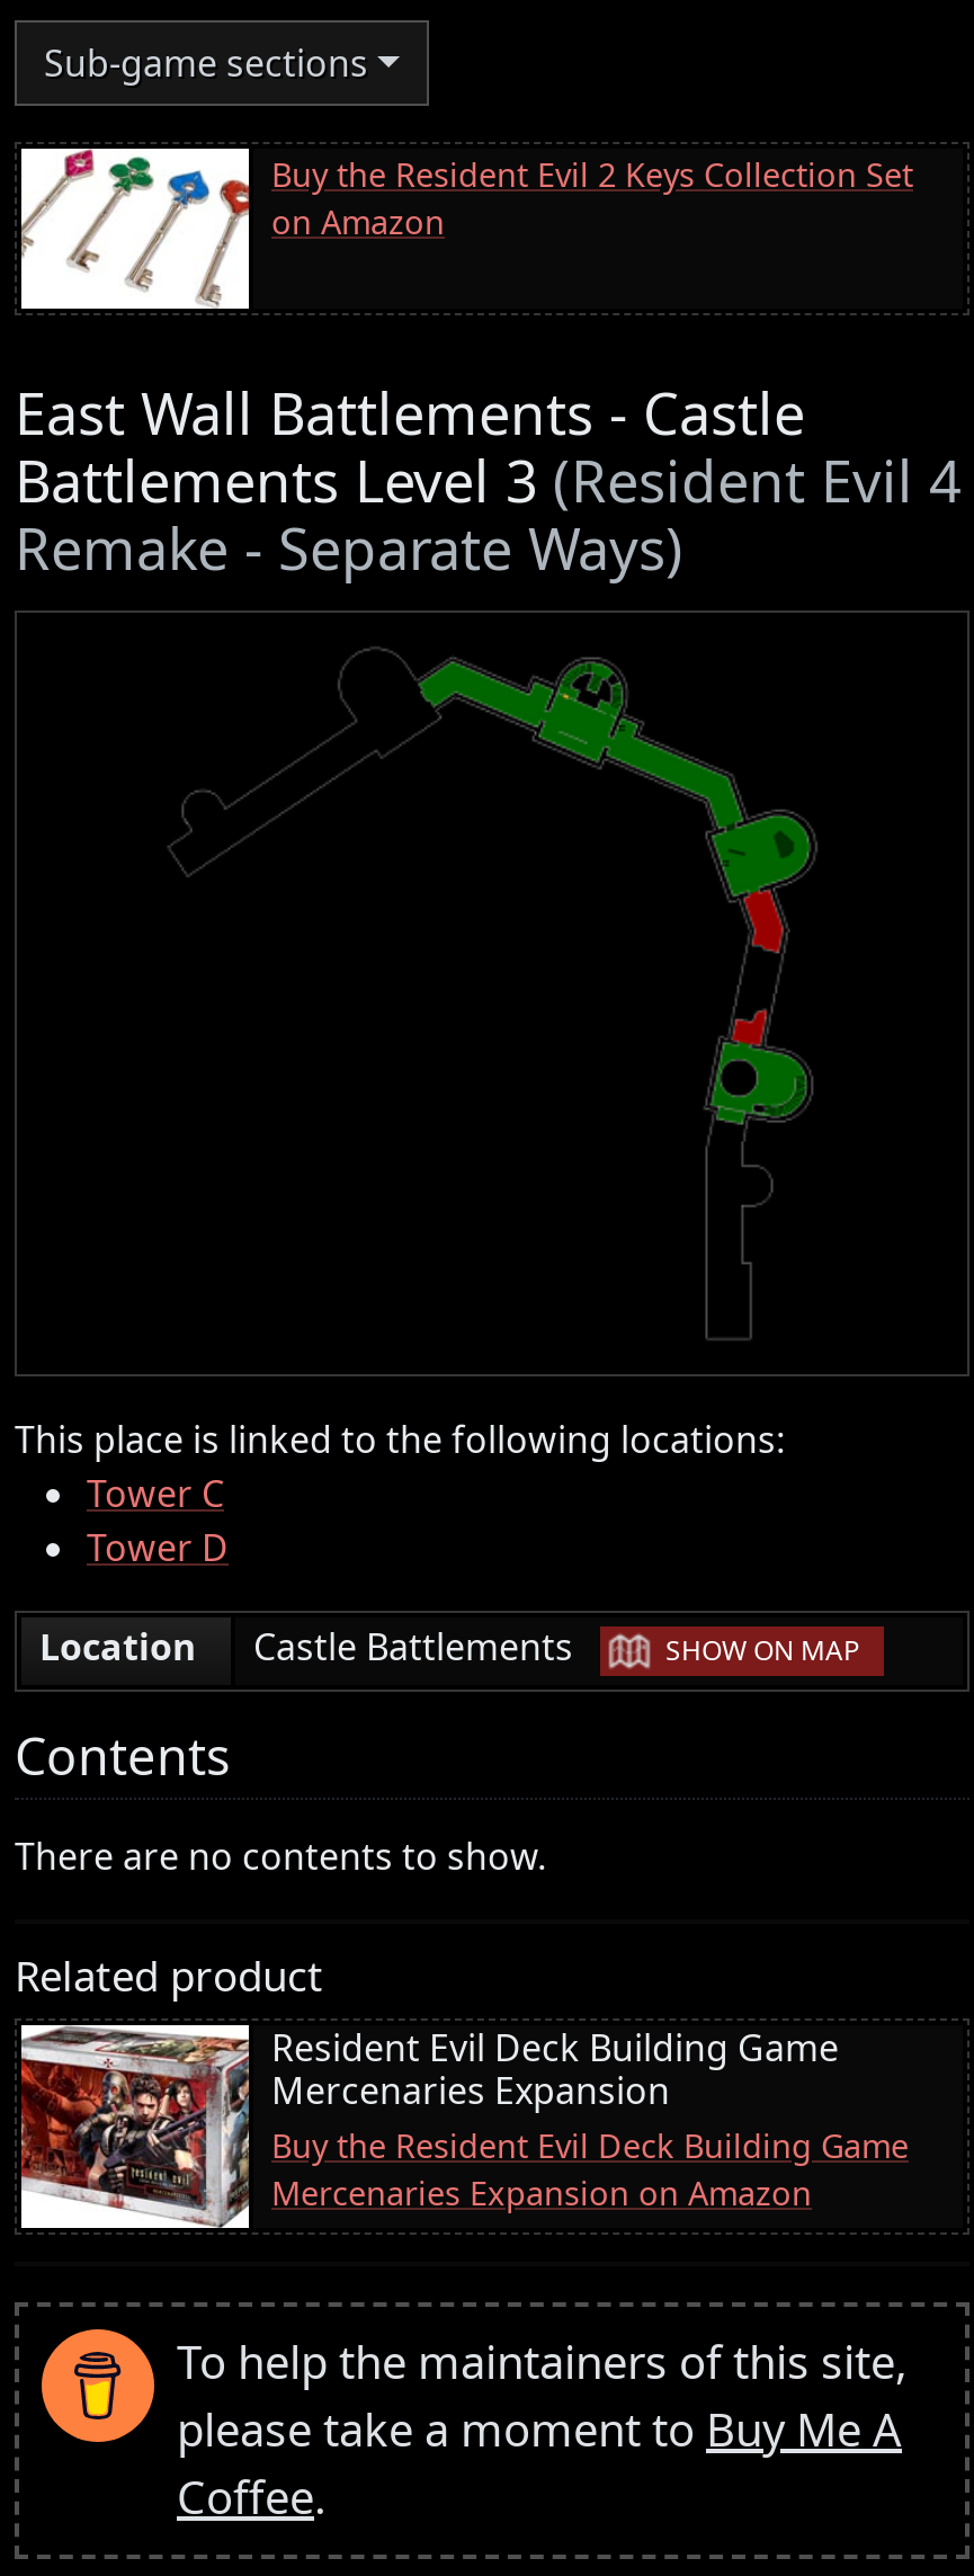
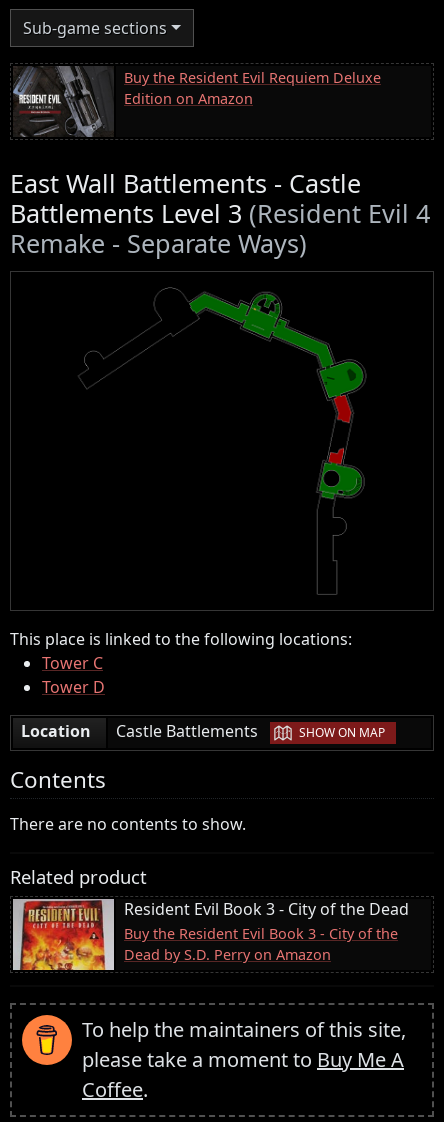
[19,146,913,311] [image] | Buy the Resident Evil 2 Keys Collection Set | on Amazon -> [13,66,381,137] [image] | Buy the Resident Evil Requiem Deluxe | Edition on Amazon
[19,2023,909,2230] [image] | Resident Evil Deck Building Game | Mercenaries Expansion | Buy the Resident Evil Deck Building Game | Mercenaries Expansion on Amazon -> [12,898,409,971] [image] | Resident Evil Book 3 - City of the Dead | Buy the Resident Evil Book 3 - City of the | Dead by S.D. Perry on Amazon

